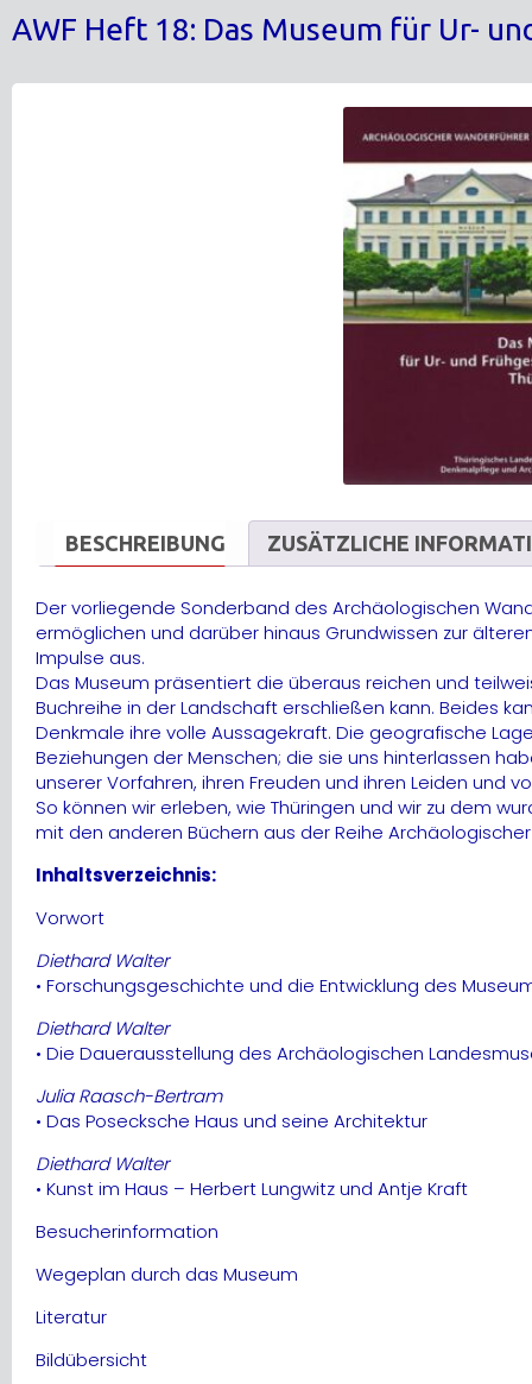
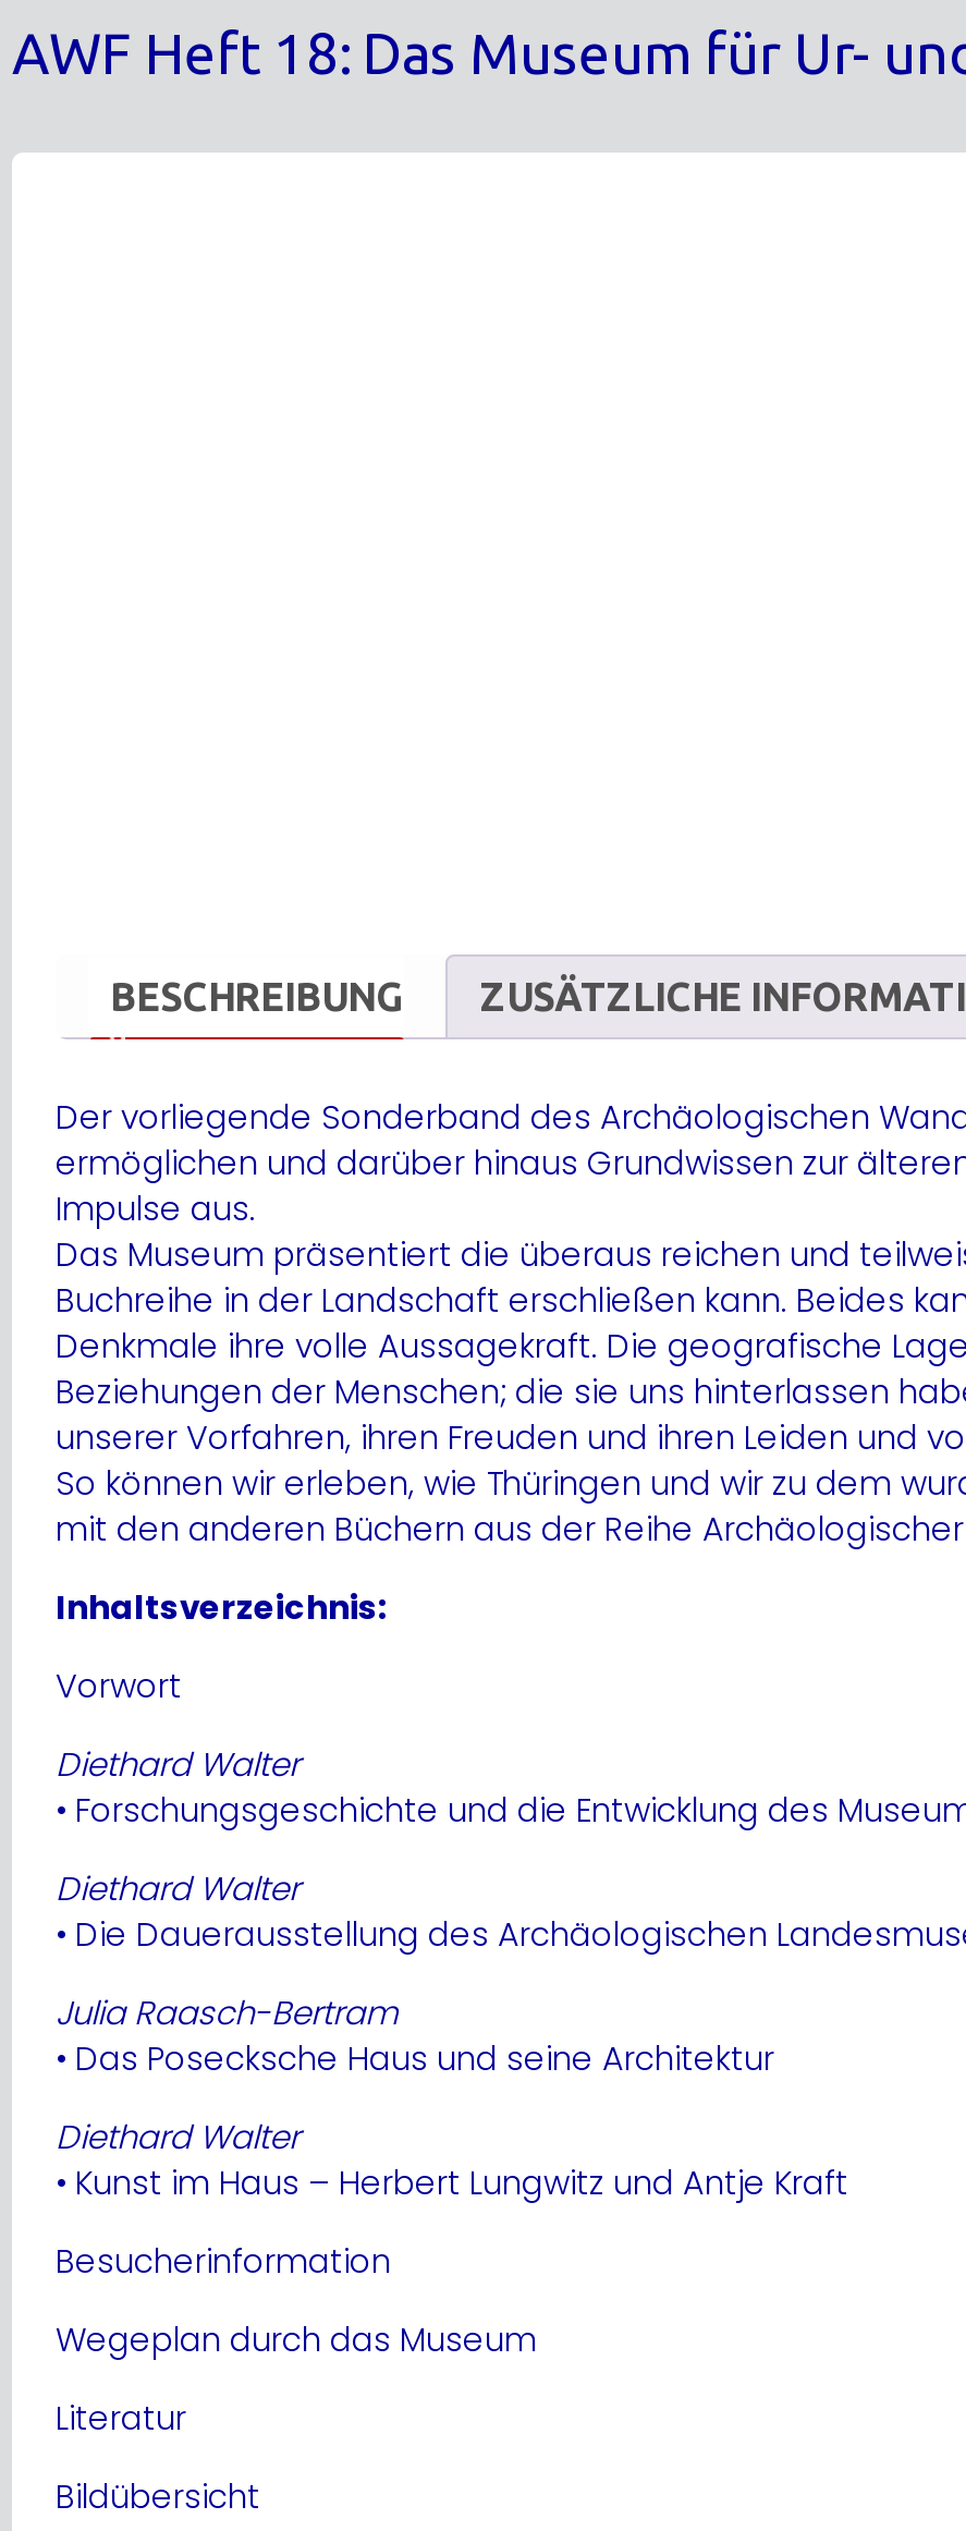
[342,106,528,486] [image] -> none

